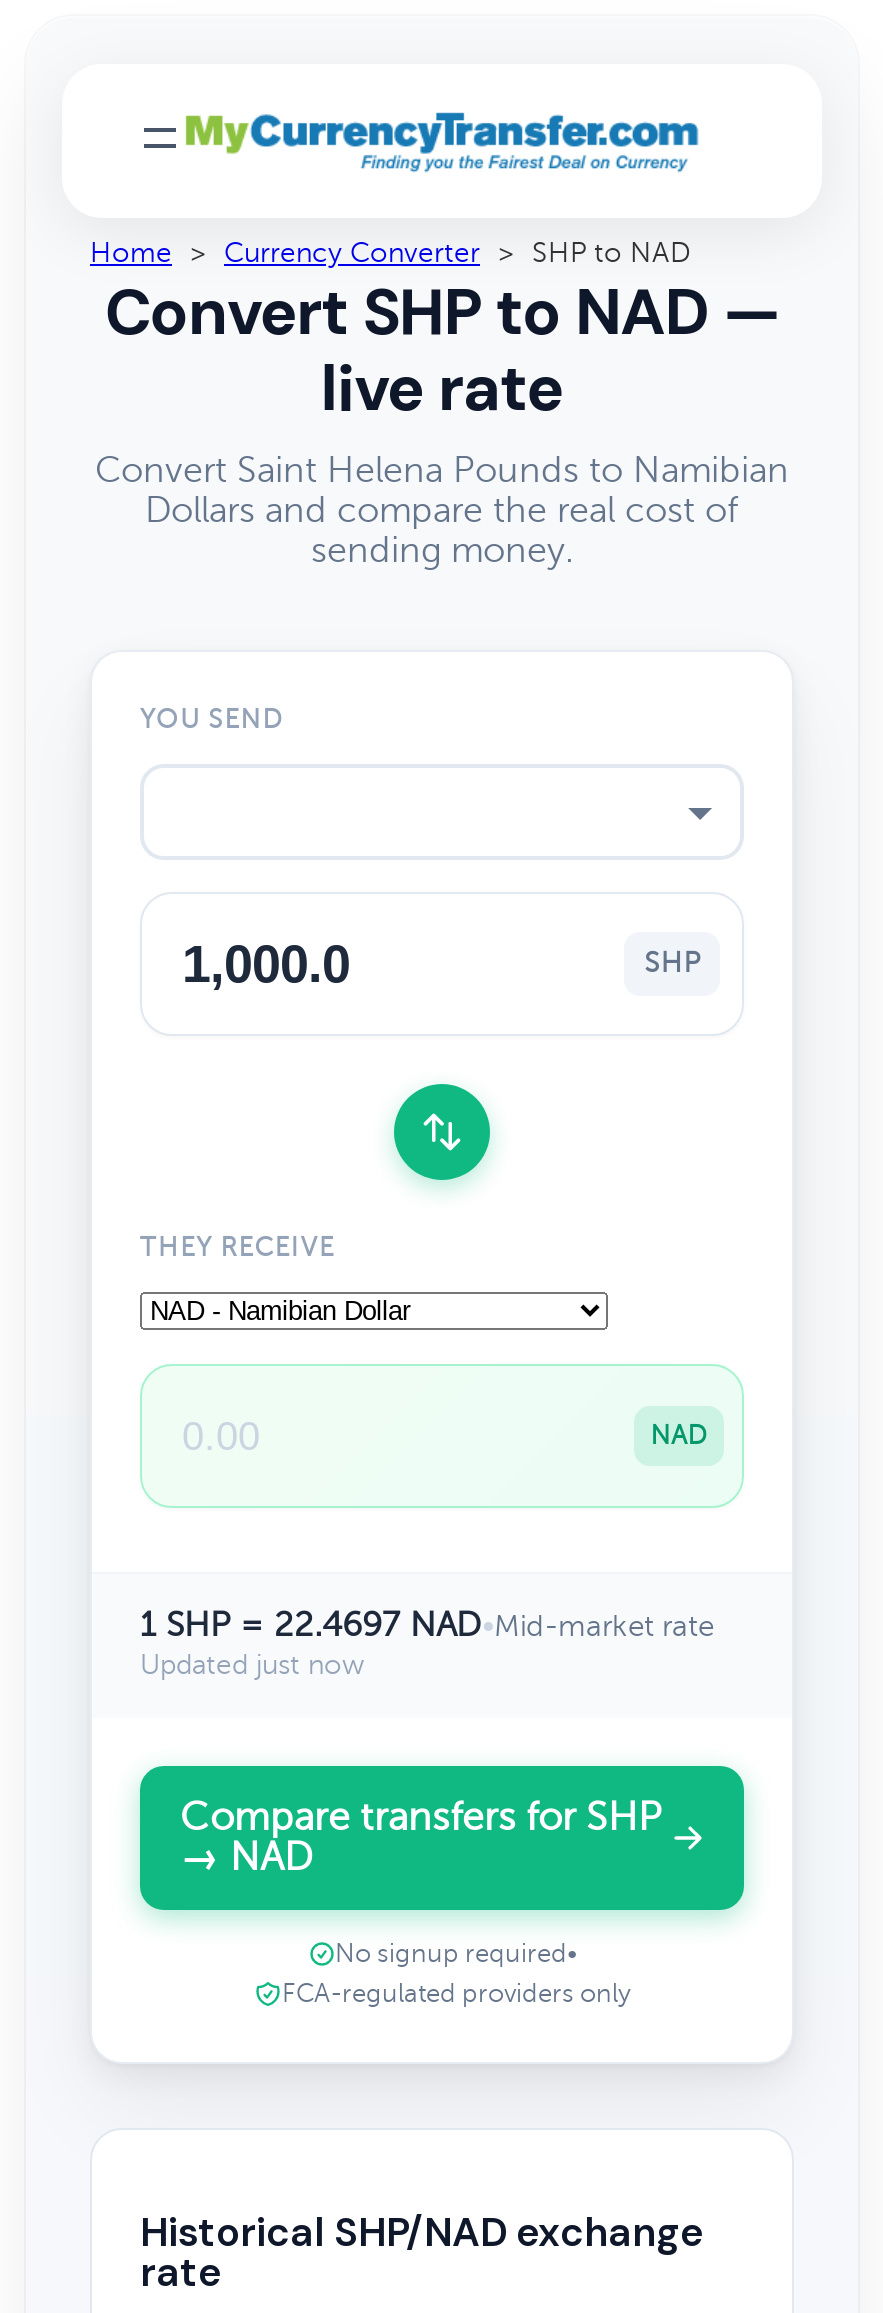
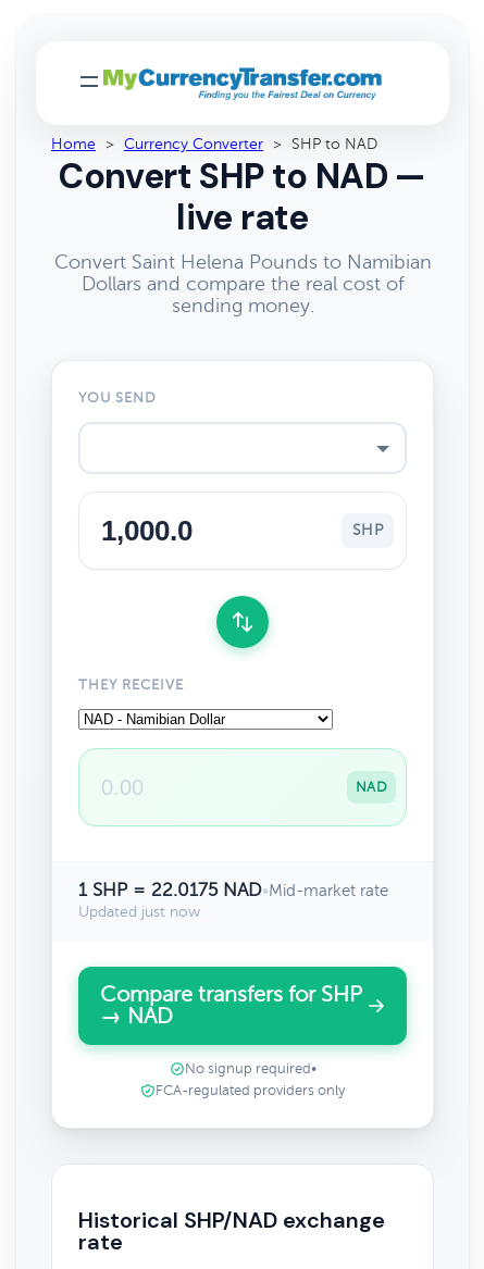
[140,1606,714,1644] 1 SHP = 22.4697 NAD • Mid-market rate -> [78,880,388,900] 1 SHP = 22.0175 NAD • Mid-market rate

